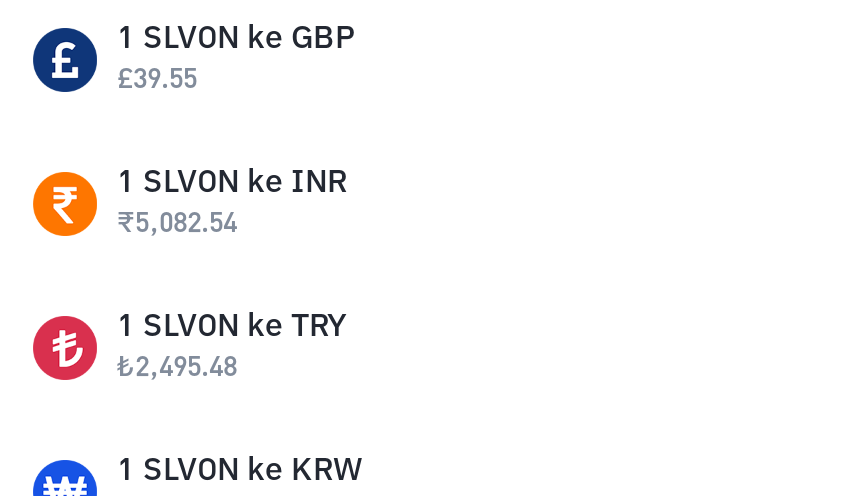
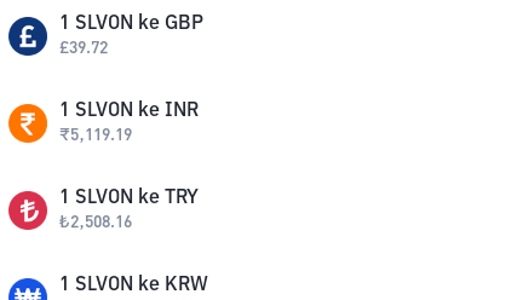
[117,66,197,94] £39.55 -> [59,40,108,57] £39.72
[117,210,237,238] ₹5,082.54 -> [59,127,132,144] ₹5,119.19
[117,354,237,382] ₺2,495.48 -> [59,214,132,231] ₺2,508.16

